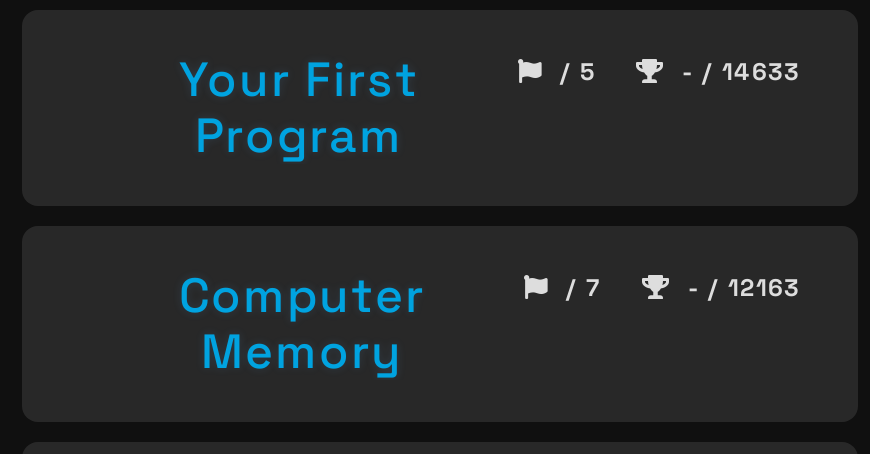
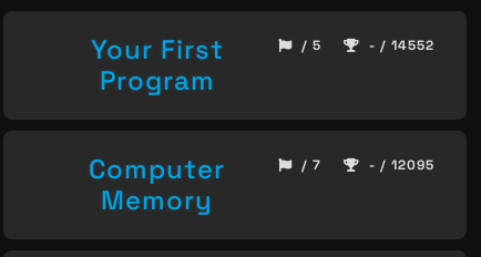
[682,57,800,89] - / 14633 -> [369,37,434,55] - / 14552
[688,272,800,304] - / 12163 -> [369,156,434,174] - / 12095

